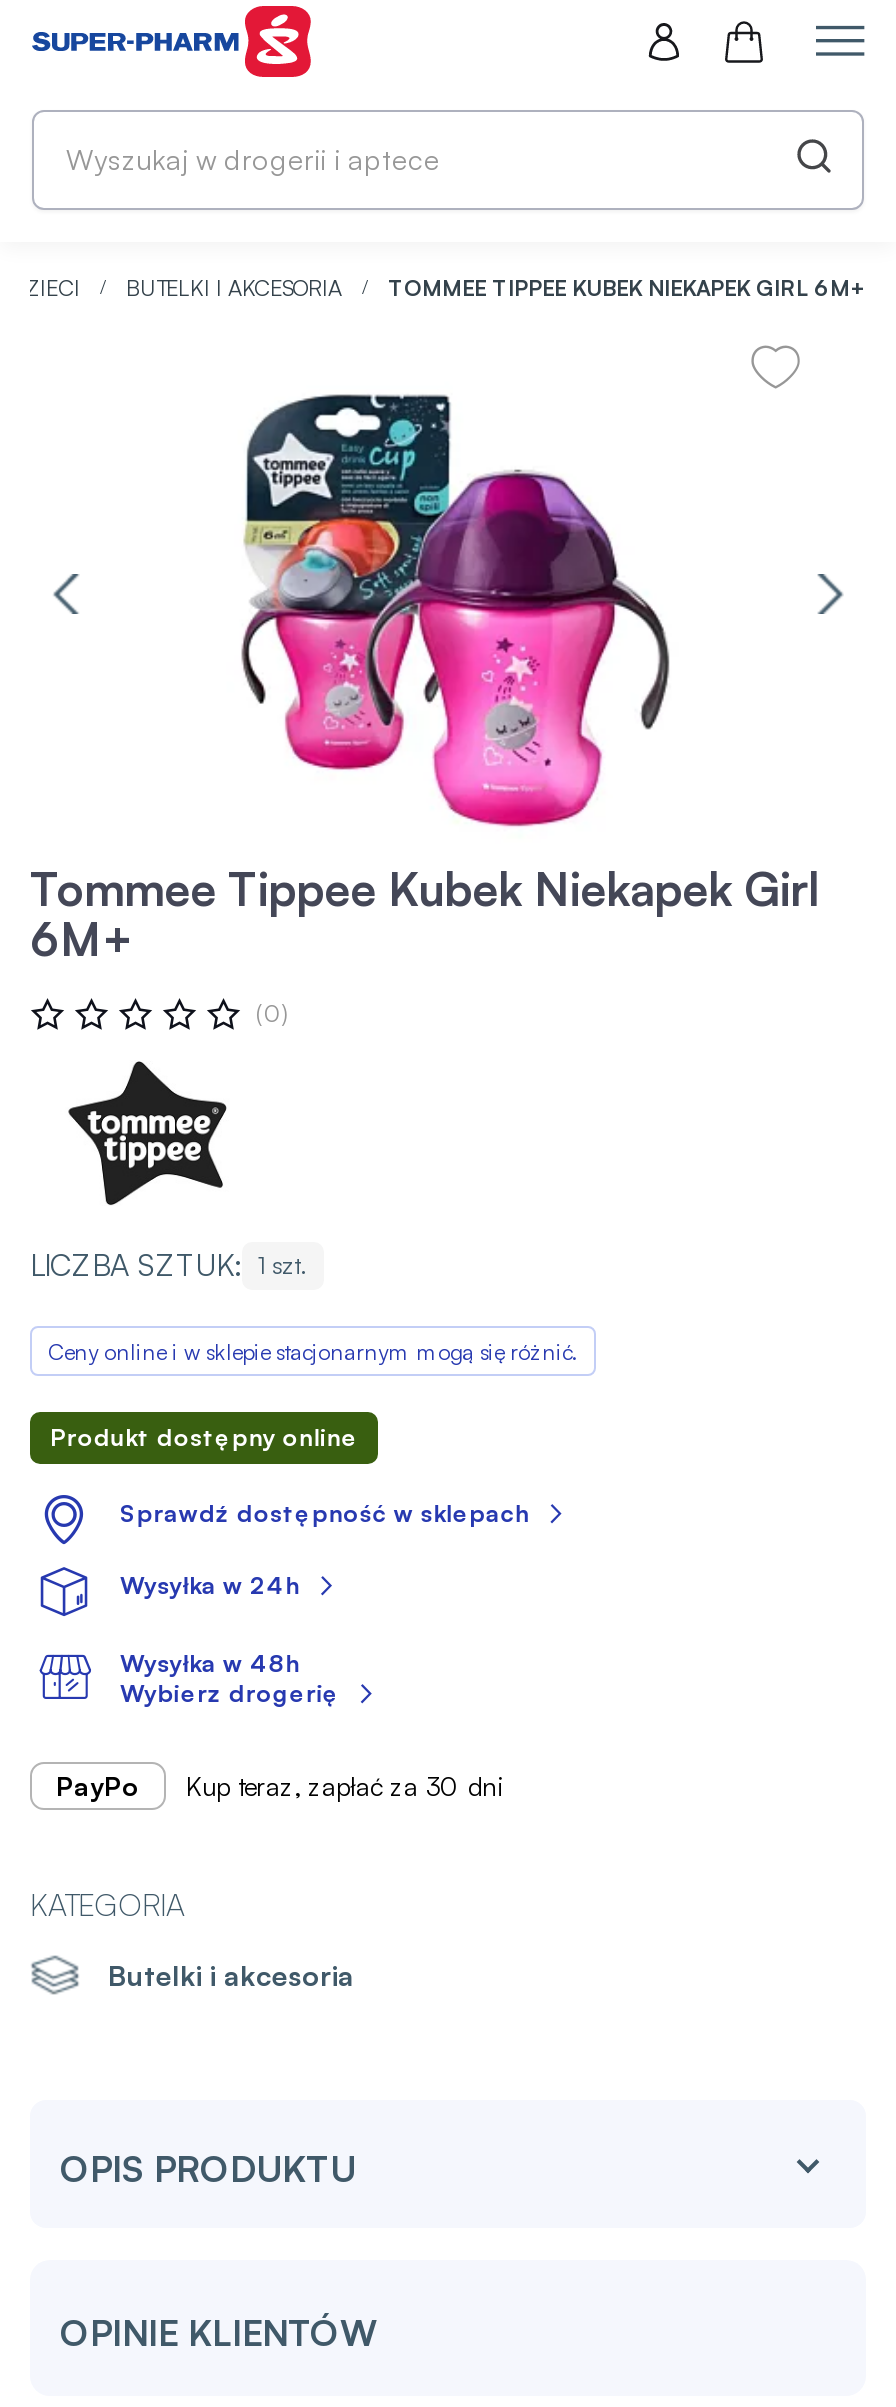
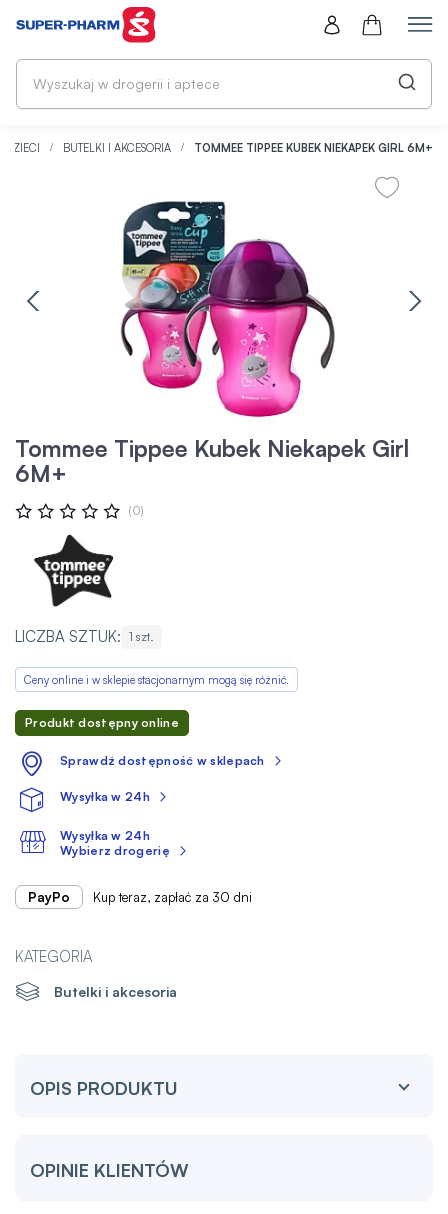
[120,1647,300,1677] Wysyłka w 48h -> [60,828,150,843] Wysyłka w 24h

